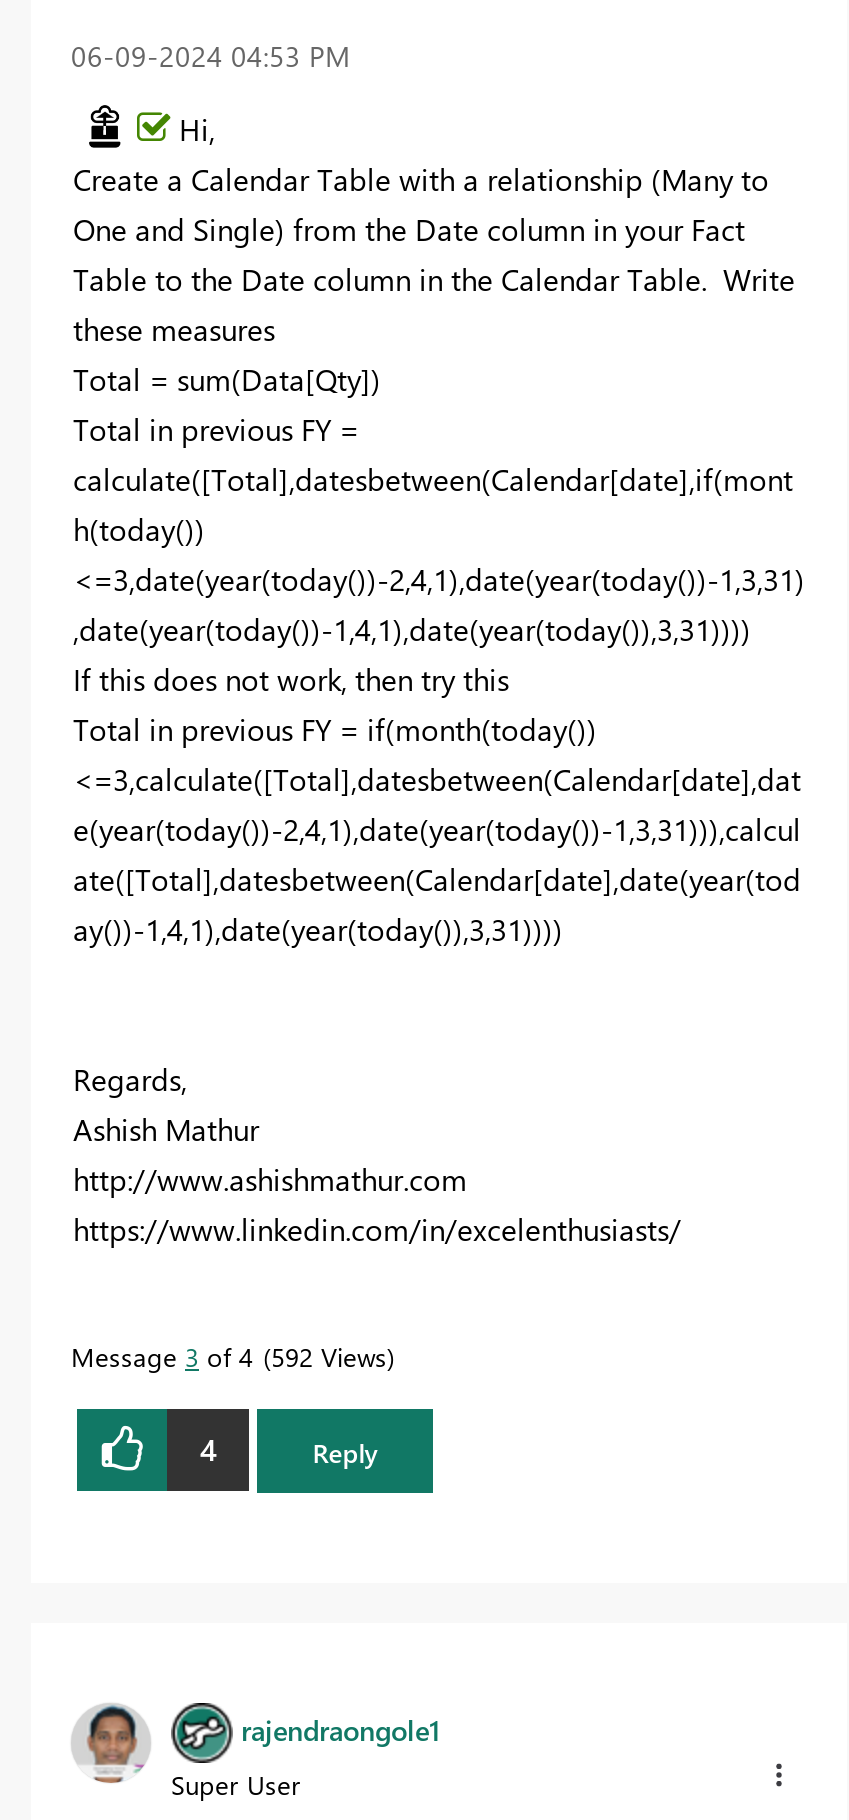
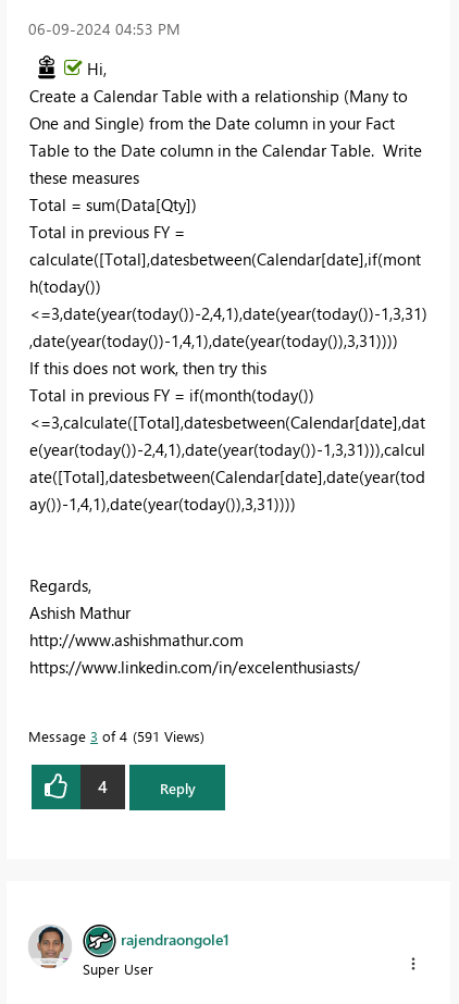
[71,1339,387,1373] Message 3 of 4 592 Views -> [28,727,200,745] Message 3 of 4 591 Views

